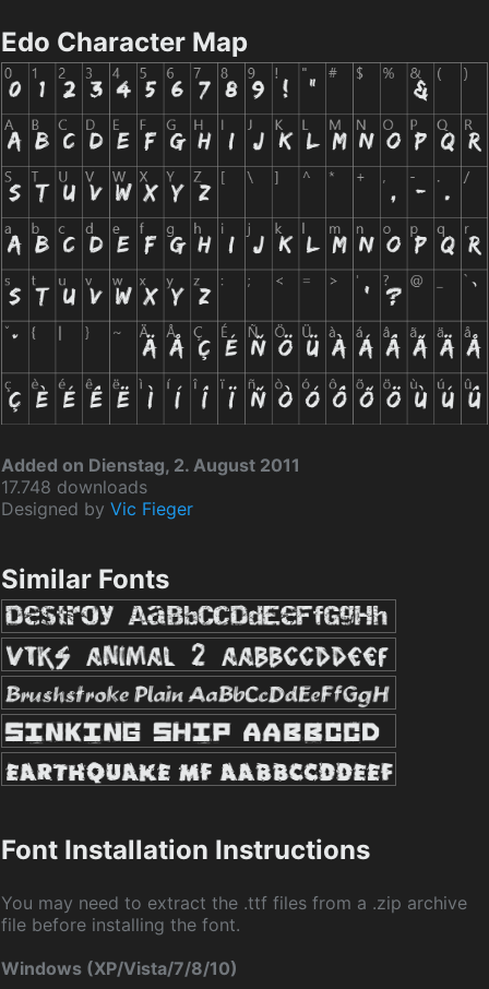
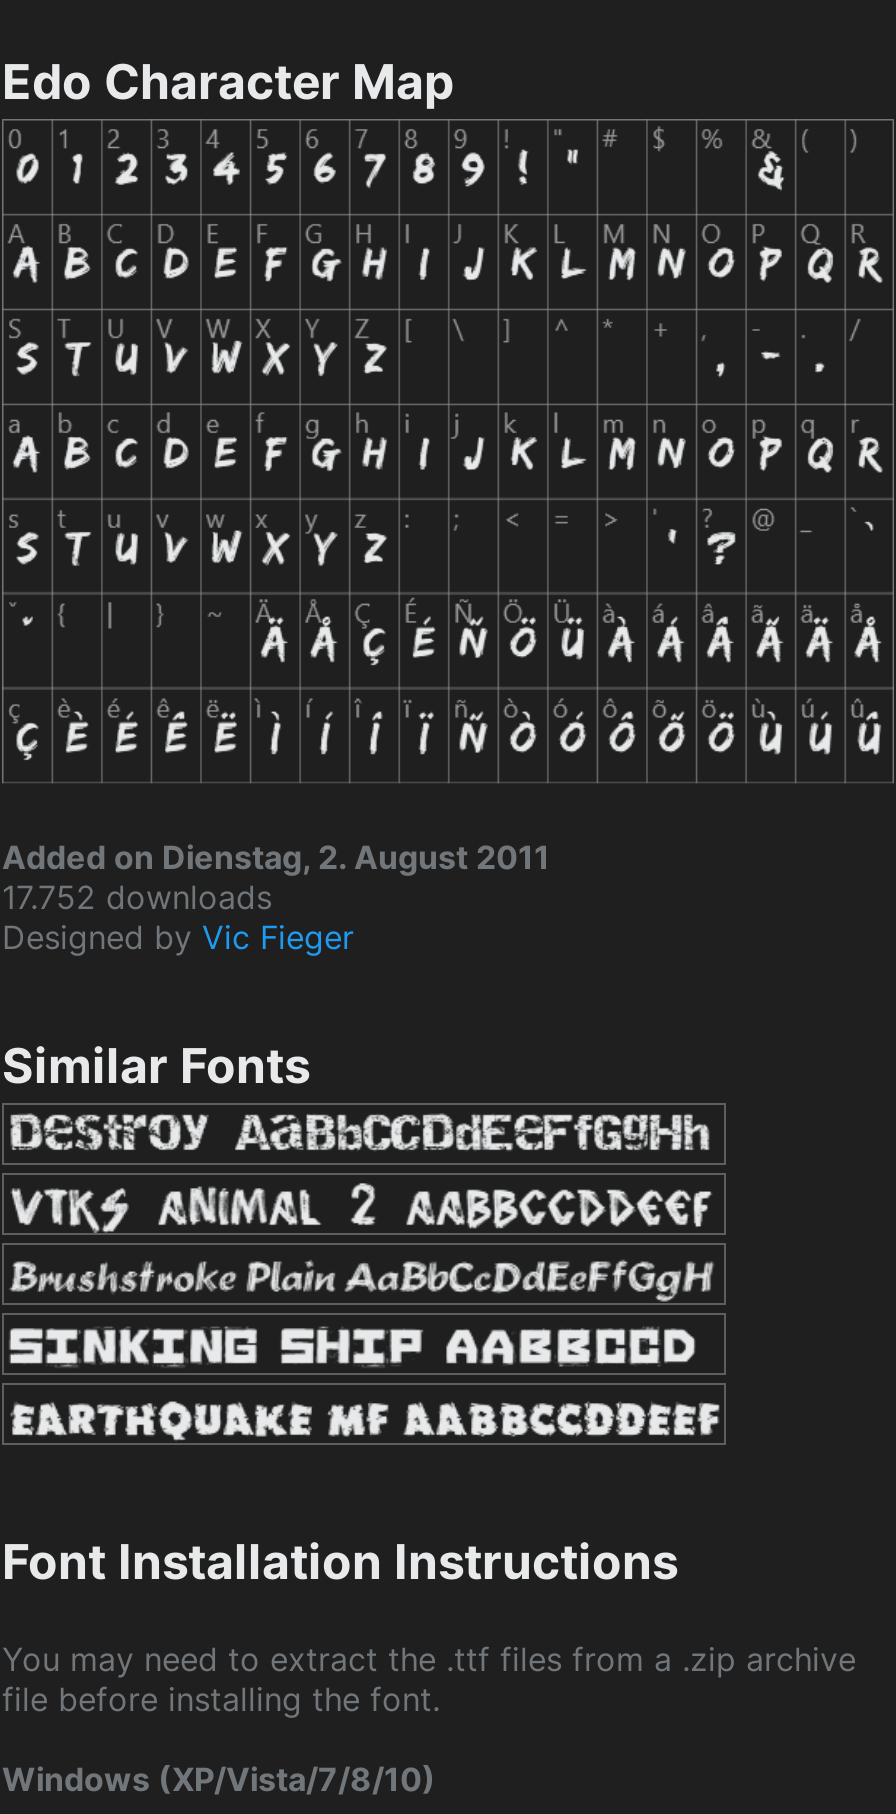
[1,476,147,498] 17.748 downloads -> [2,877,272,917] 17.752 downloads

